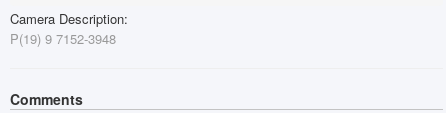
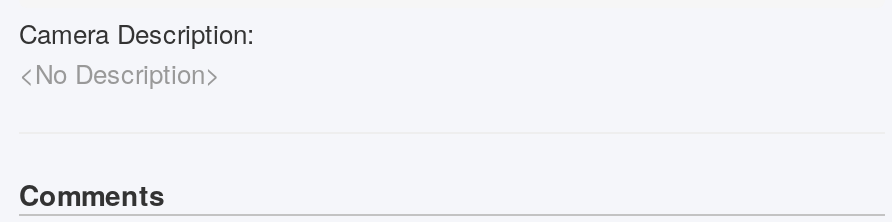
[10,29,116,48] P(19) 9 7152-3948 -> [19,54,221,92] <No Description>

